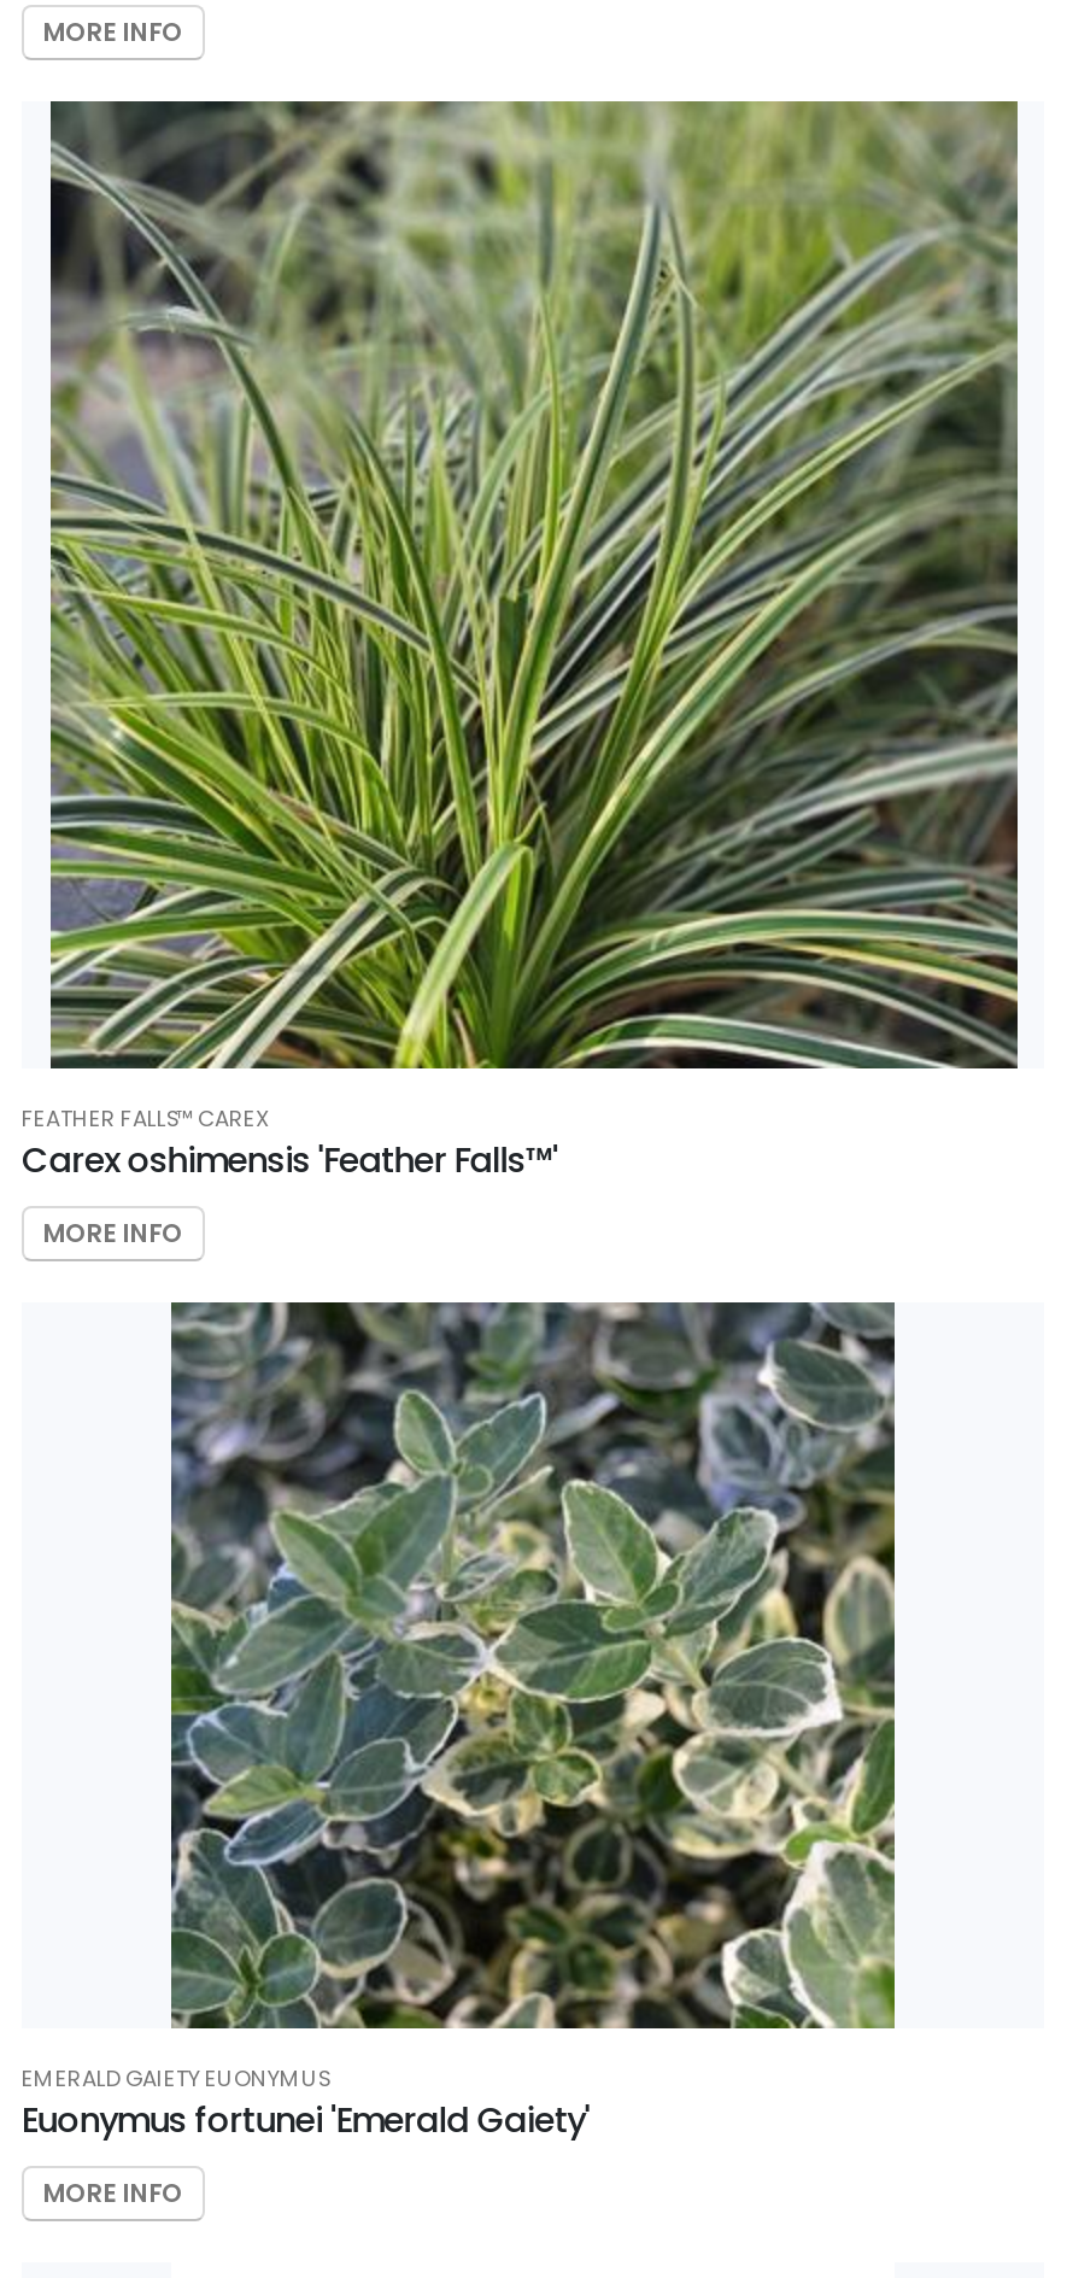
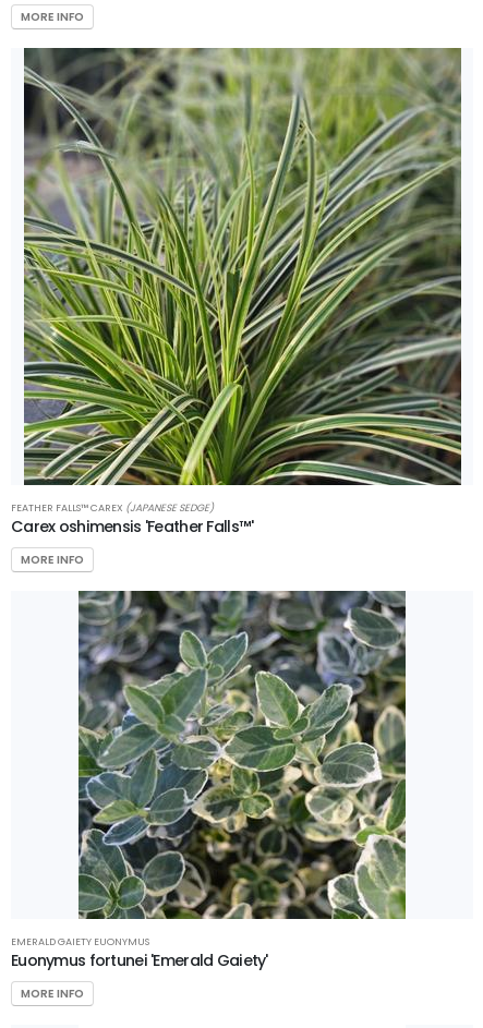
[22,1102,270,1133] FEATHER FALLS™ CAREX -> [11,500,214,514] FEATHER FALLS™ CAREX (JAPANESE SEDGE)

